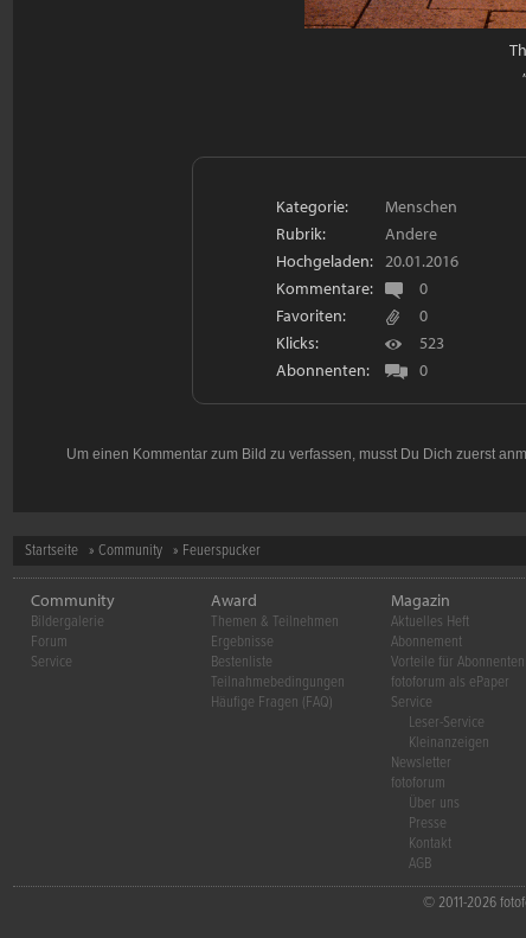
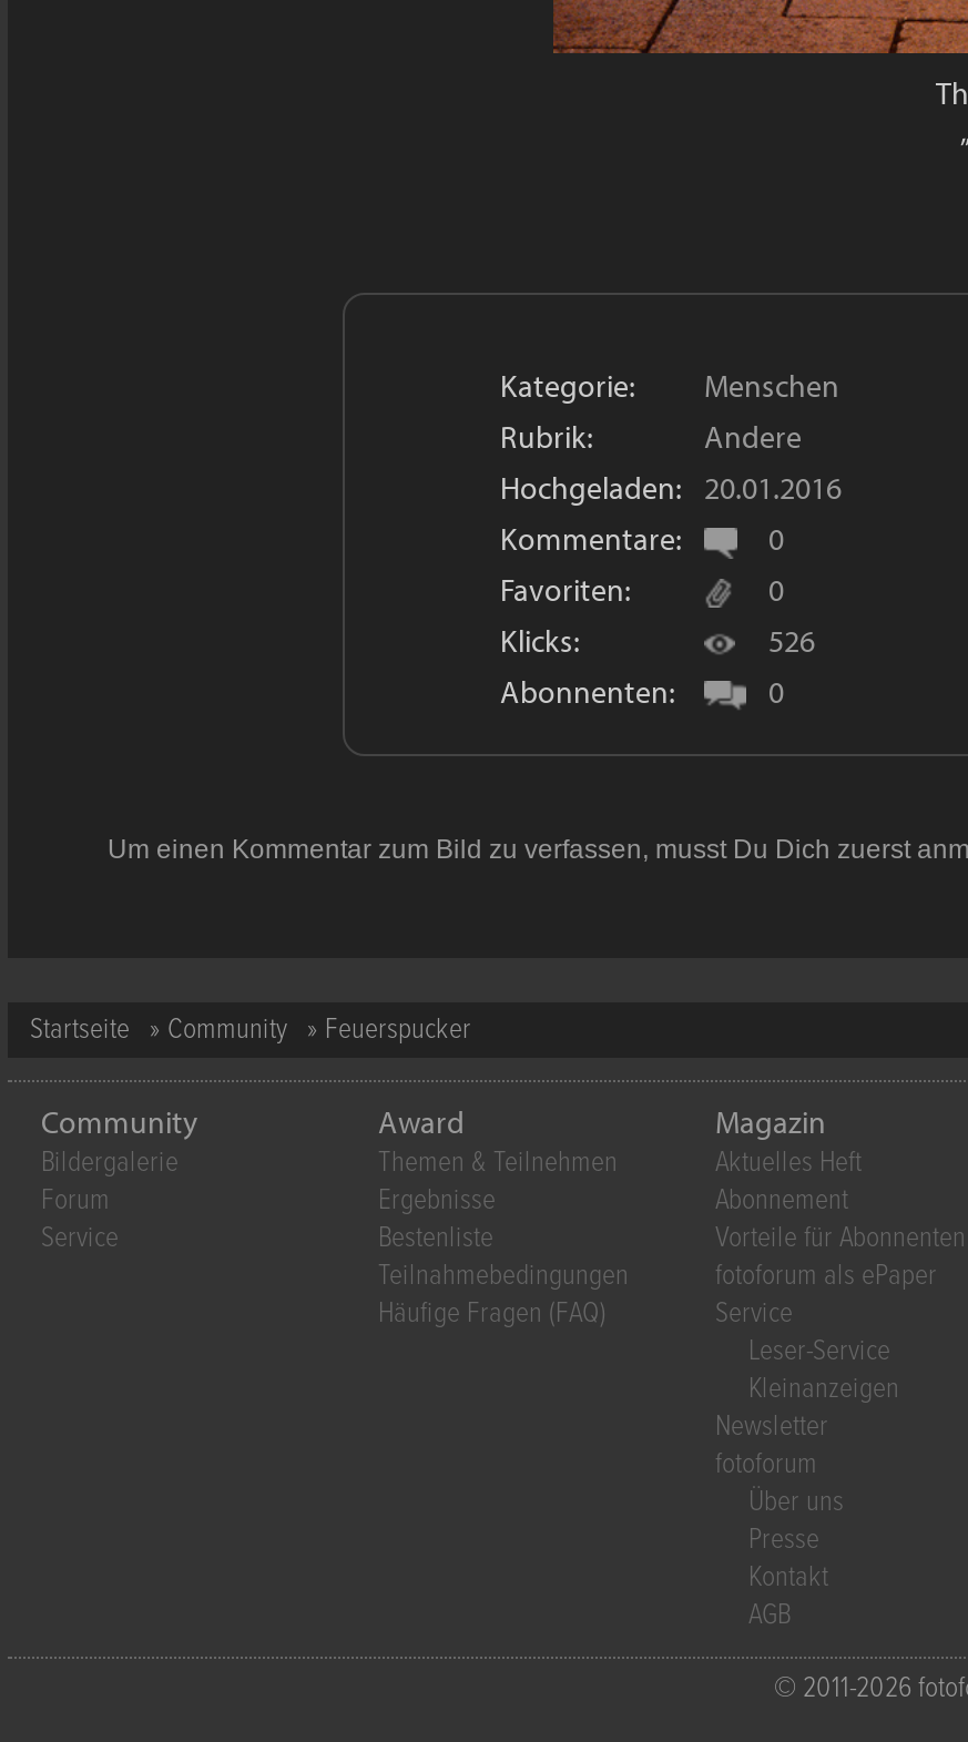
[419,332,444,353] 523 -> [768,621,815,661] 526

